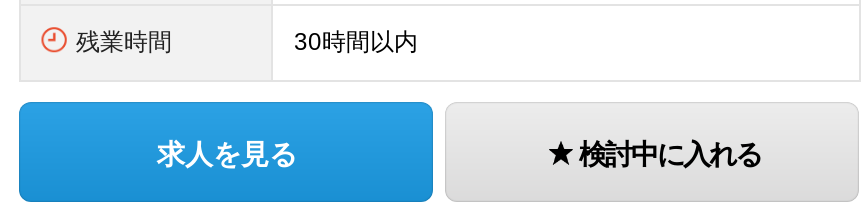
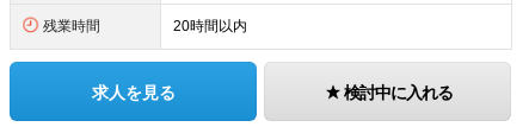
[294,28,418,56] 30時間以内 -> [174,18,248,34] 20時間以内

